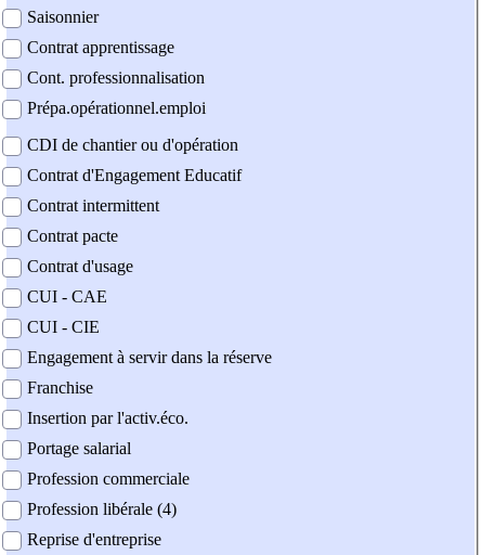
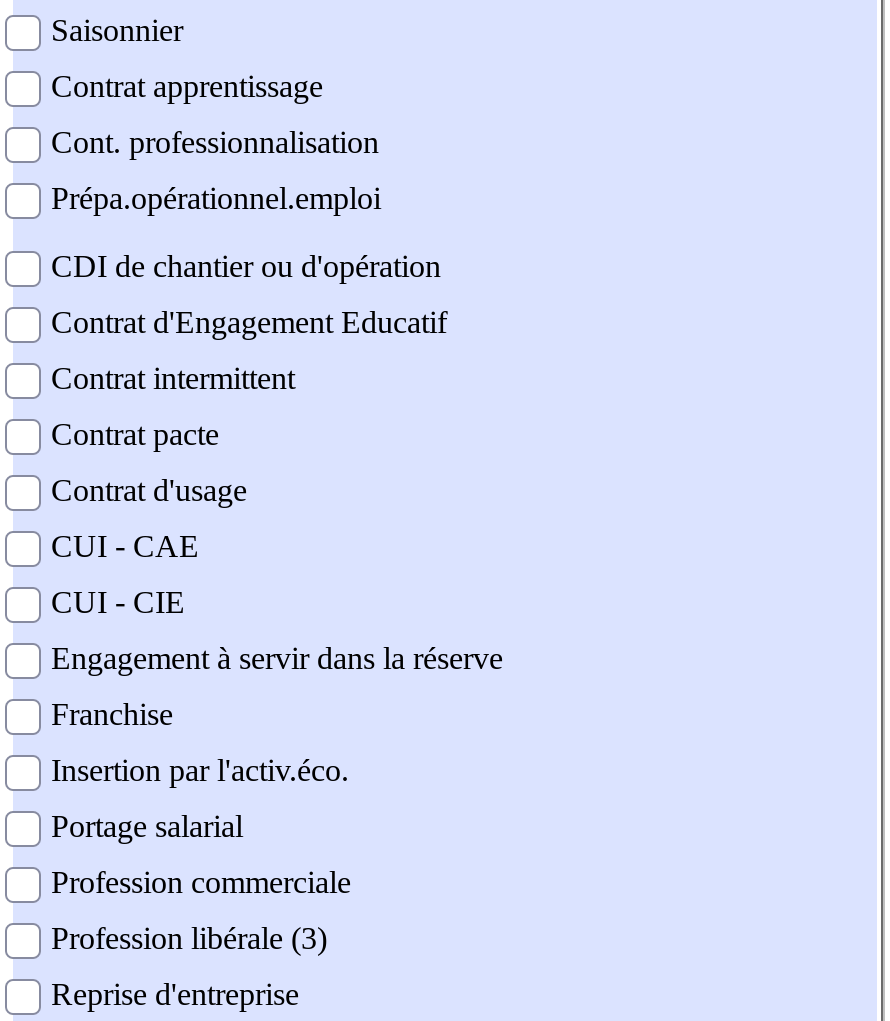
[27,500,177,518] Profession libérale (4) -> [51,921,327,955] Profession libérale (3)

